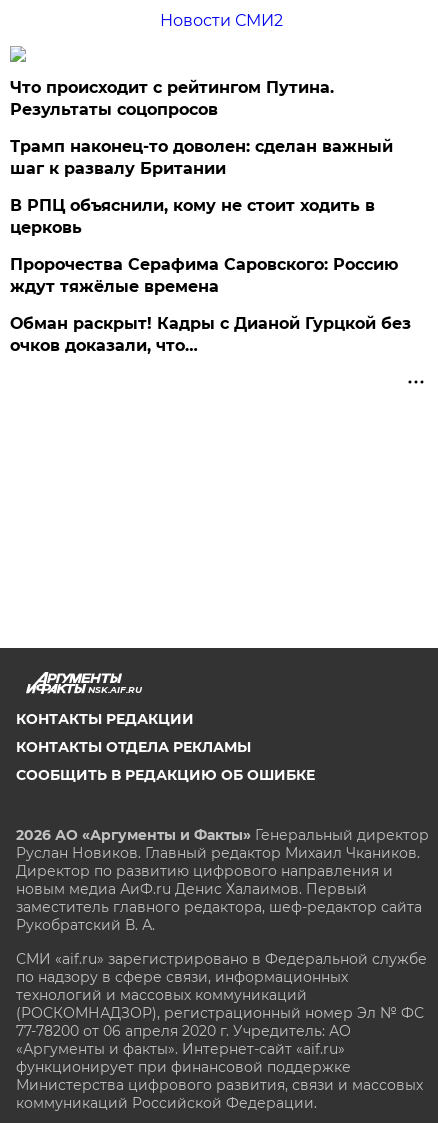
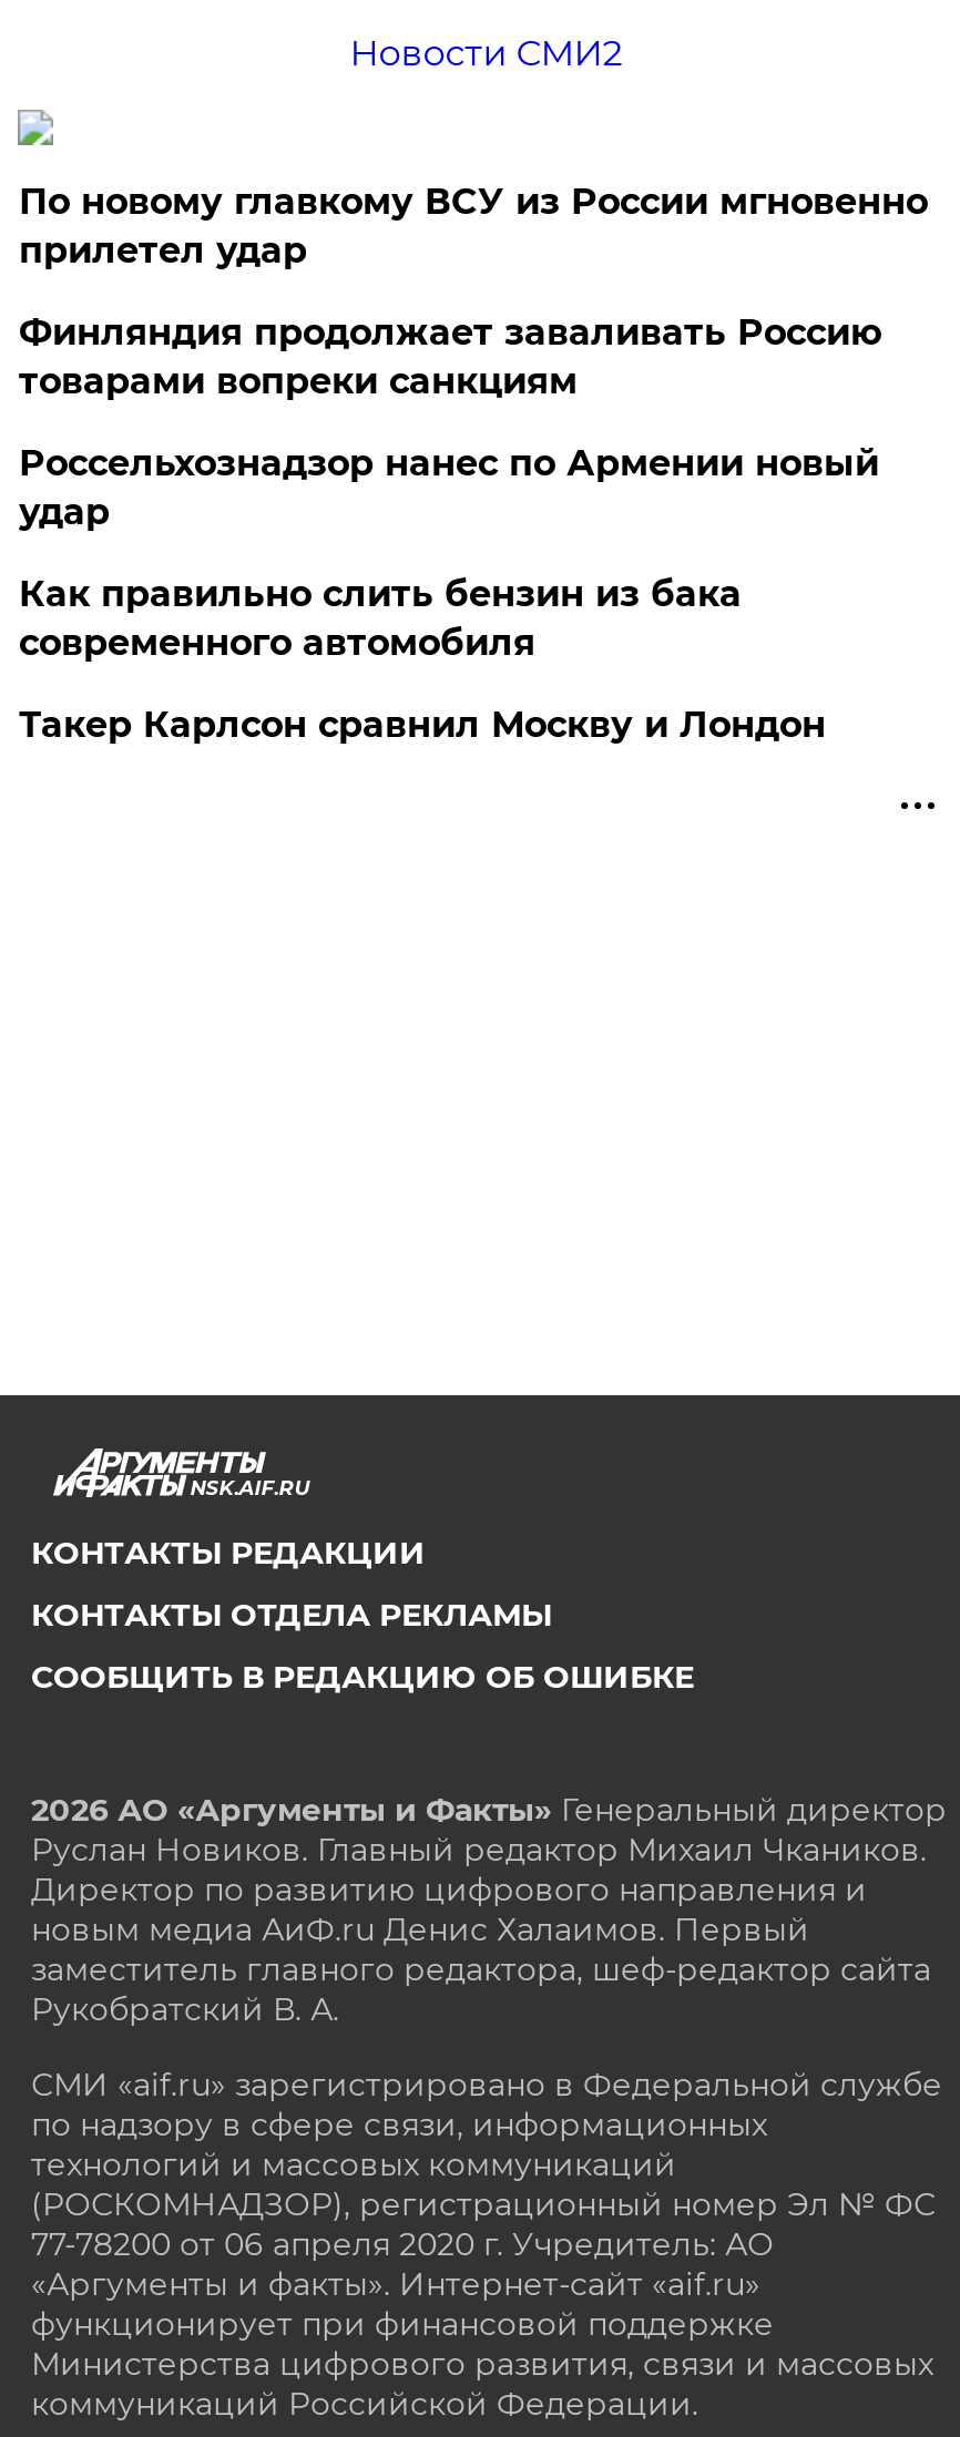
[10,78,334,119] Что происходит с рейтингом Путина. | Результаты соцопросов -> [19,181,928,272] По новому главкому ВСУ из России мгновенно | прилетел удар
[10,137,393,178] Трамп наконец-то доволен: сделан важный | шаг к развалу Британии -> [19,311,881,402] Финляндия продолжает заваливать Россию | товарами вопреки санкциям
[10,196,375,237] В РПЦ объяснили, кому не стоит ходить в | церковь -> [19,442,879,533] Россельхознадзор нанес по Армении новый | удар
[10,255,398,296] Пророчества Серафима Саровского: Россию | ждут тяжёлые времена -> [19,573,741,664] Как правильно слить бензин из бака | современного автомобиля
[10,314,411,355] Обман раскрыт! Кадры с Дианой Гурцкой без | очков доказали, что… -> [19,704,826,746] Такер Карлсон сравнил Москву и Лондон

